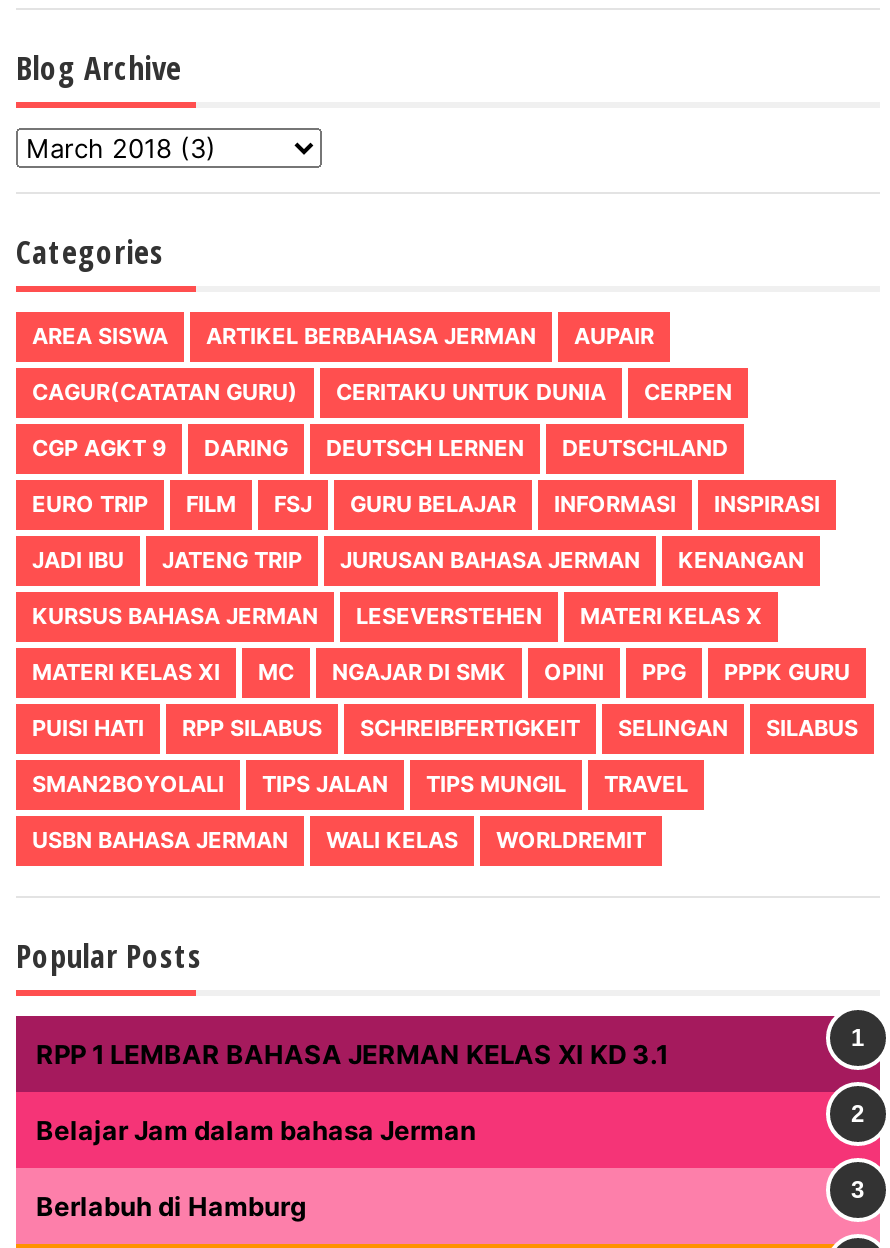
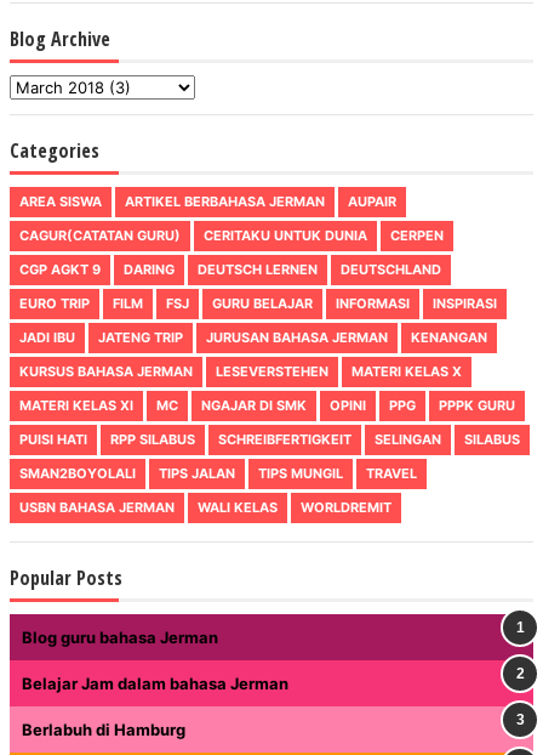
[36,1038,668,1070] RPP 1 LEMBAR BAHASA JERMAN KELAS XI KD 3.1 -> [22,628,218,647] Blog guru bahasa Jerman

